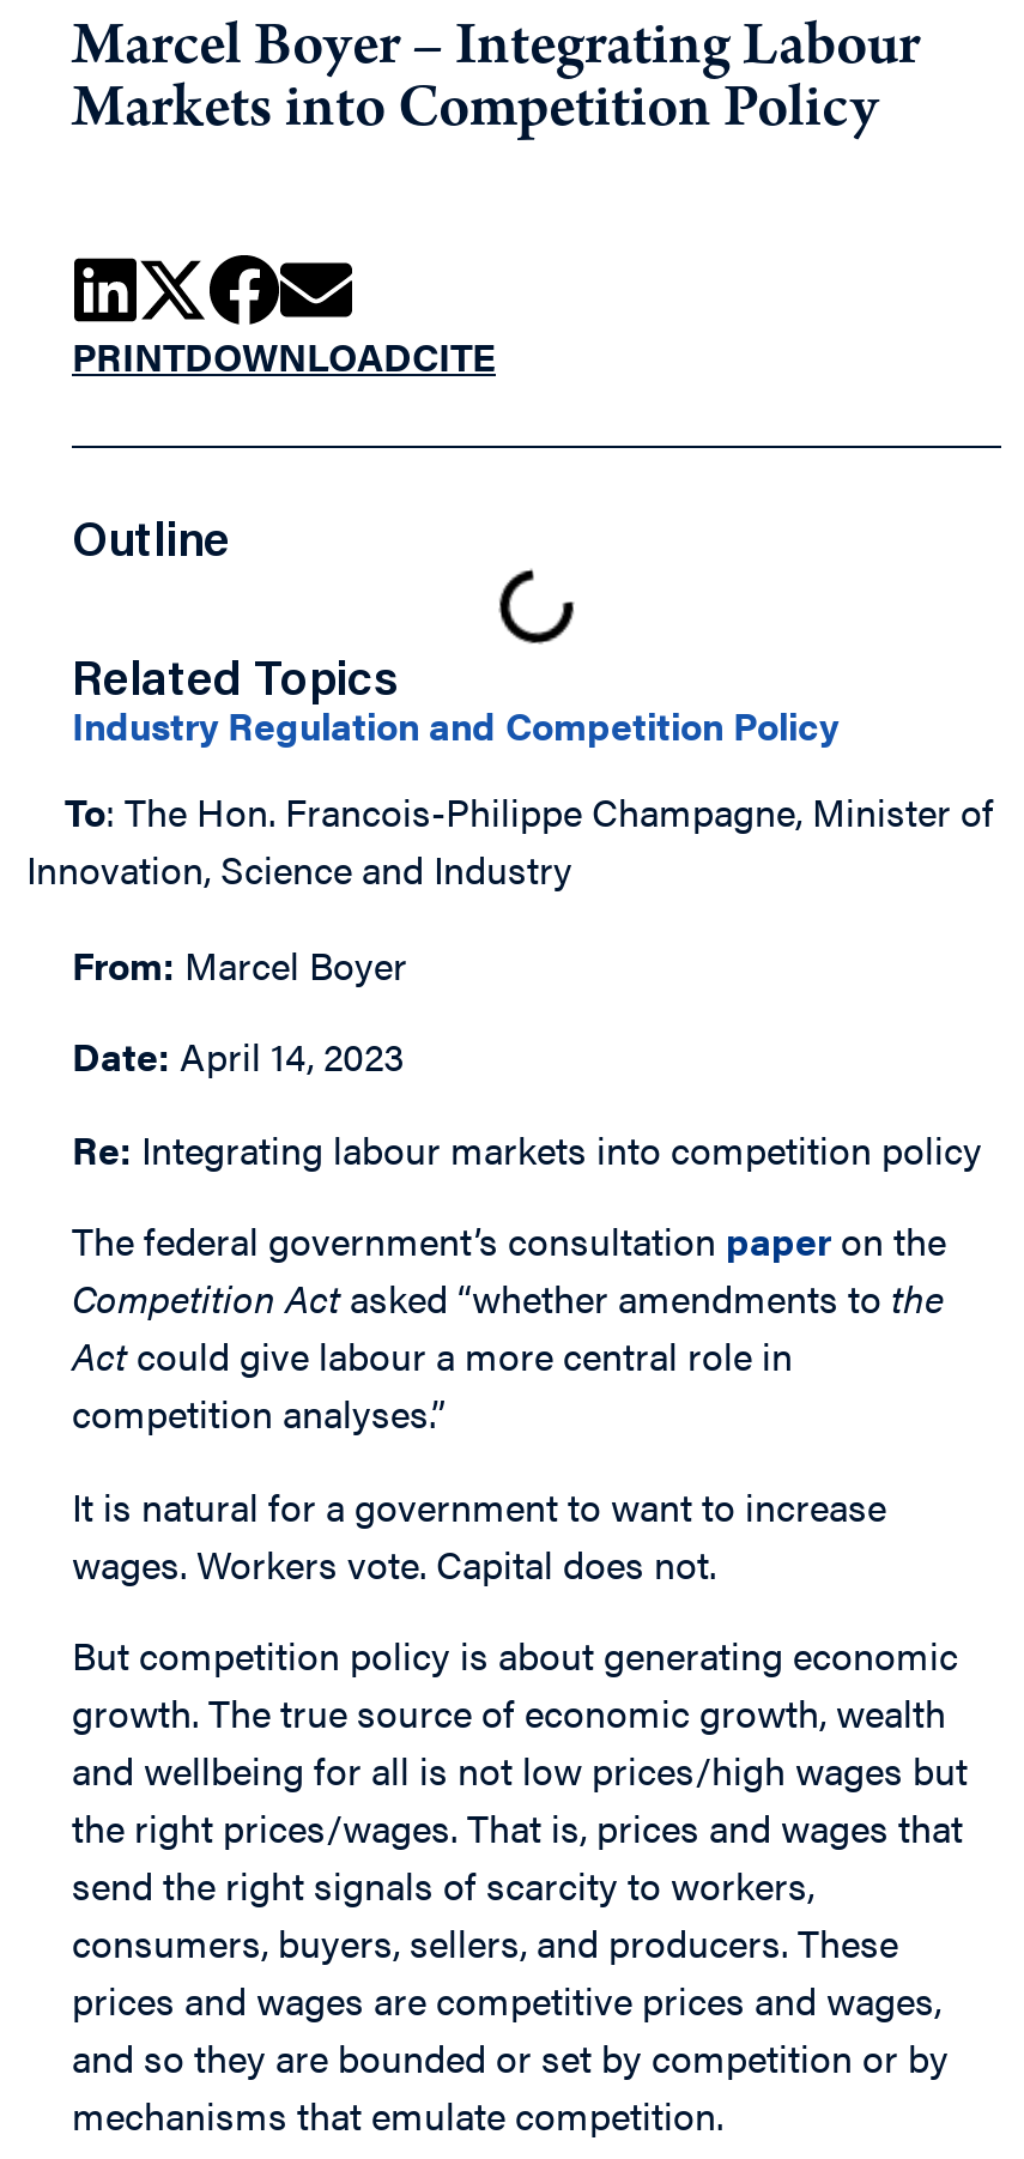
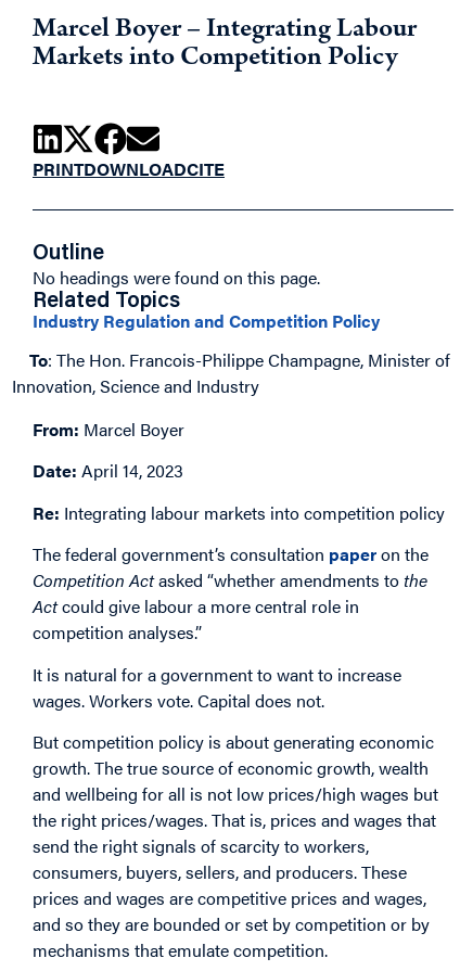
none -> [33,265,320,290] No headings were found on this page.

